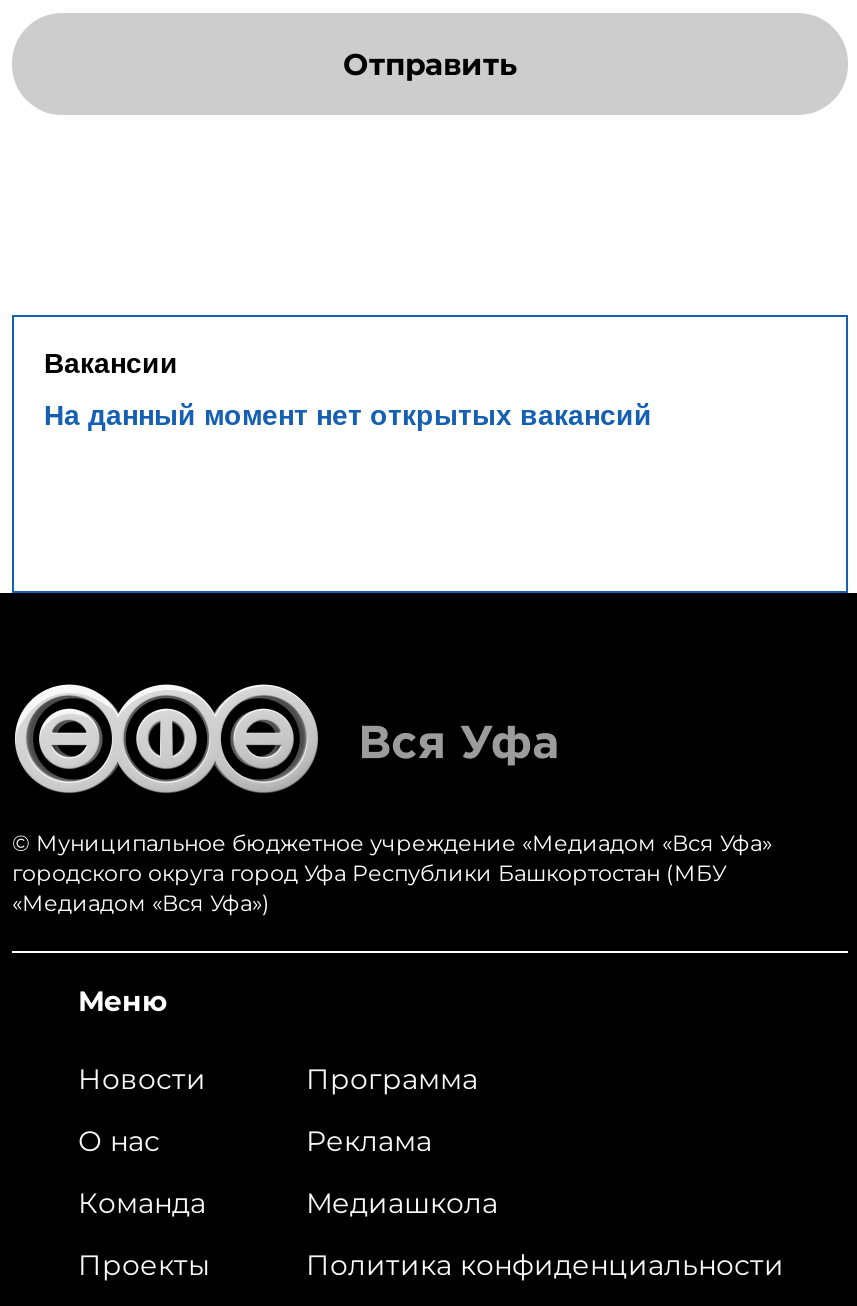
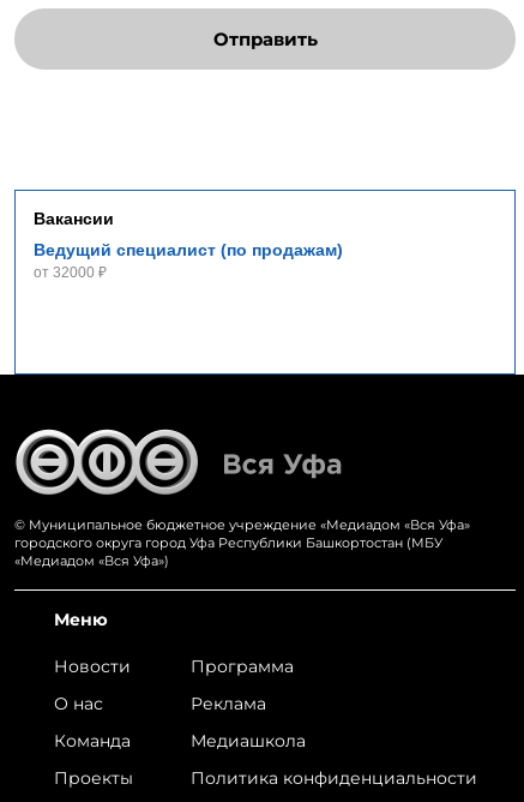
[44,399,652,431] На данный момент нет открытых вакансий -> [34,240,343,281] Ведущий специалист (по продажам) | от 32000 ₽

